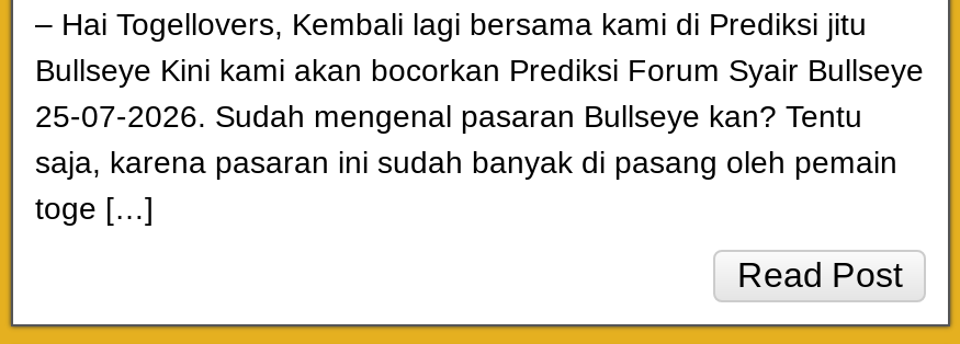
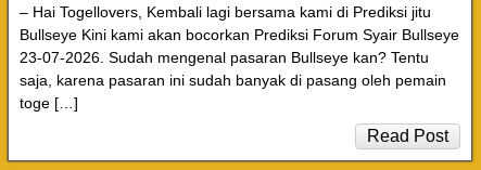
[35,99,862,134] 25-07-2026. Sudah mengenal pasaran Bullseye kan? Tentu -> [20,49,429,66] 23-07-2026. Sudah mengenal pasaran Bullseye kan? Tentu

